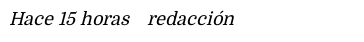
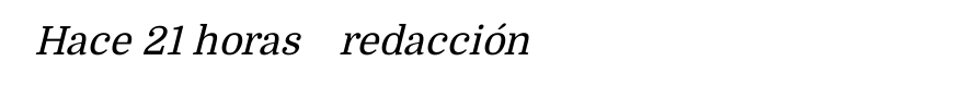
[9,9,234,29] Hace 15 horas redacción -> [34,19,529,62] Hace 21 horas redacción

